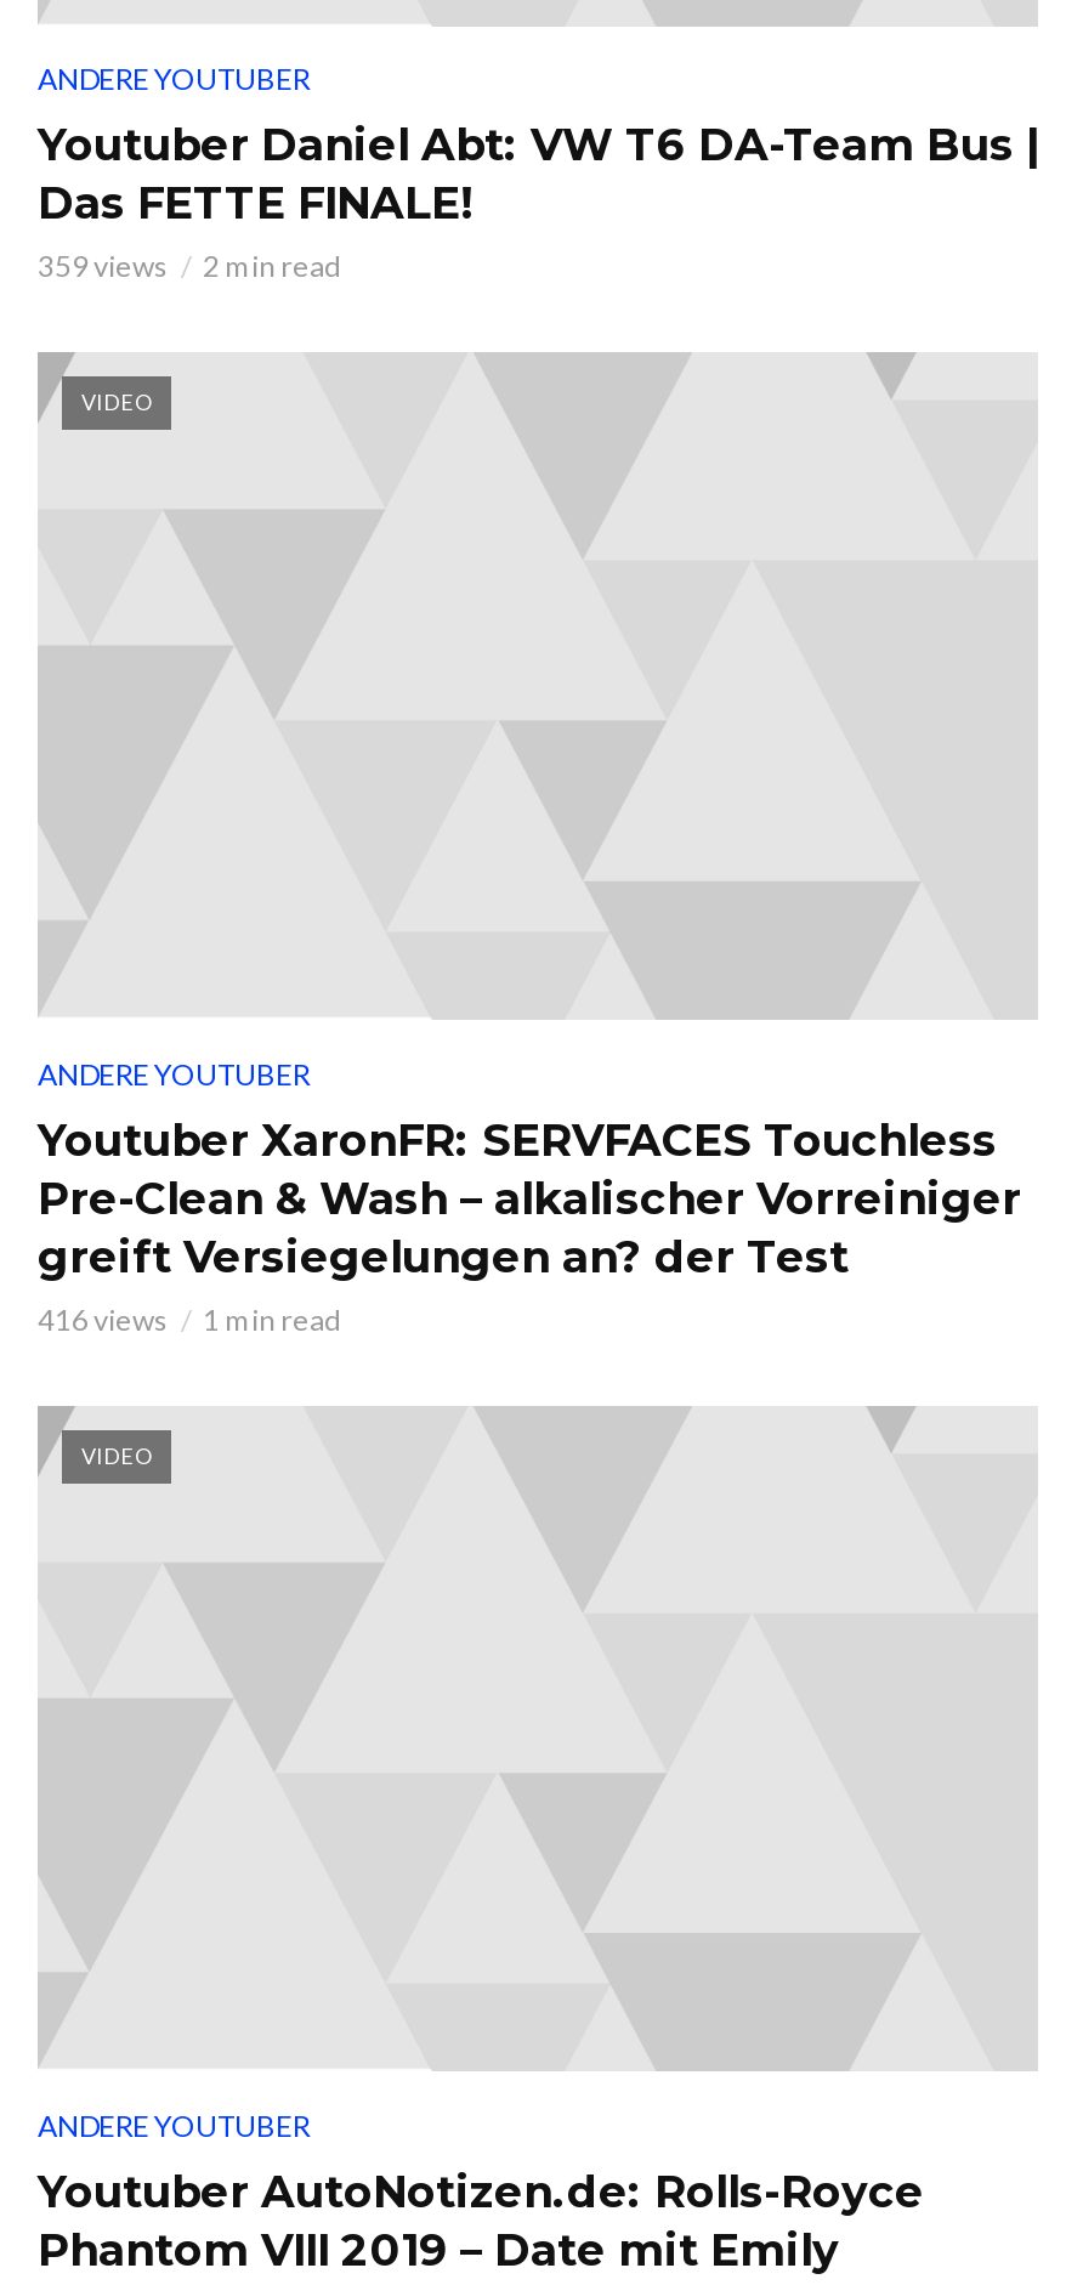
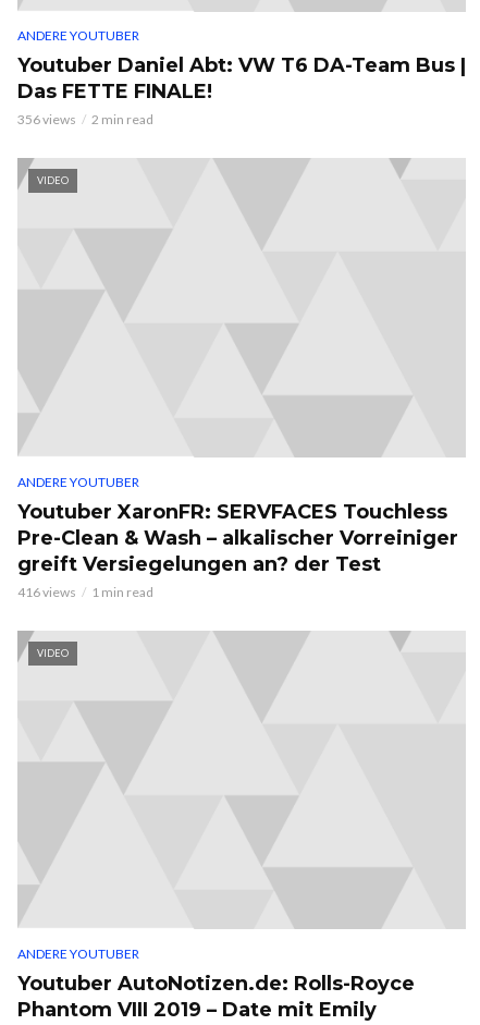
[38,249,341,285] 359 views 2 min read -> [17,112,153,128] 356 views 2 min read

